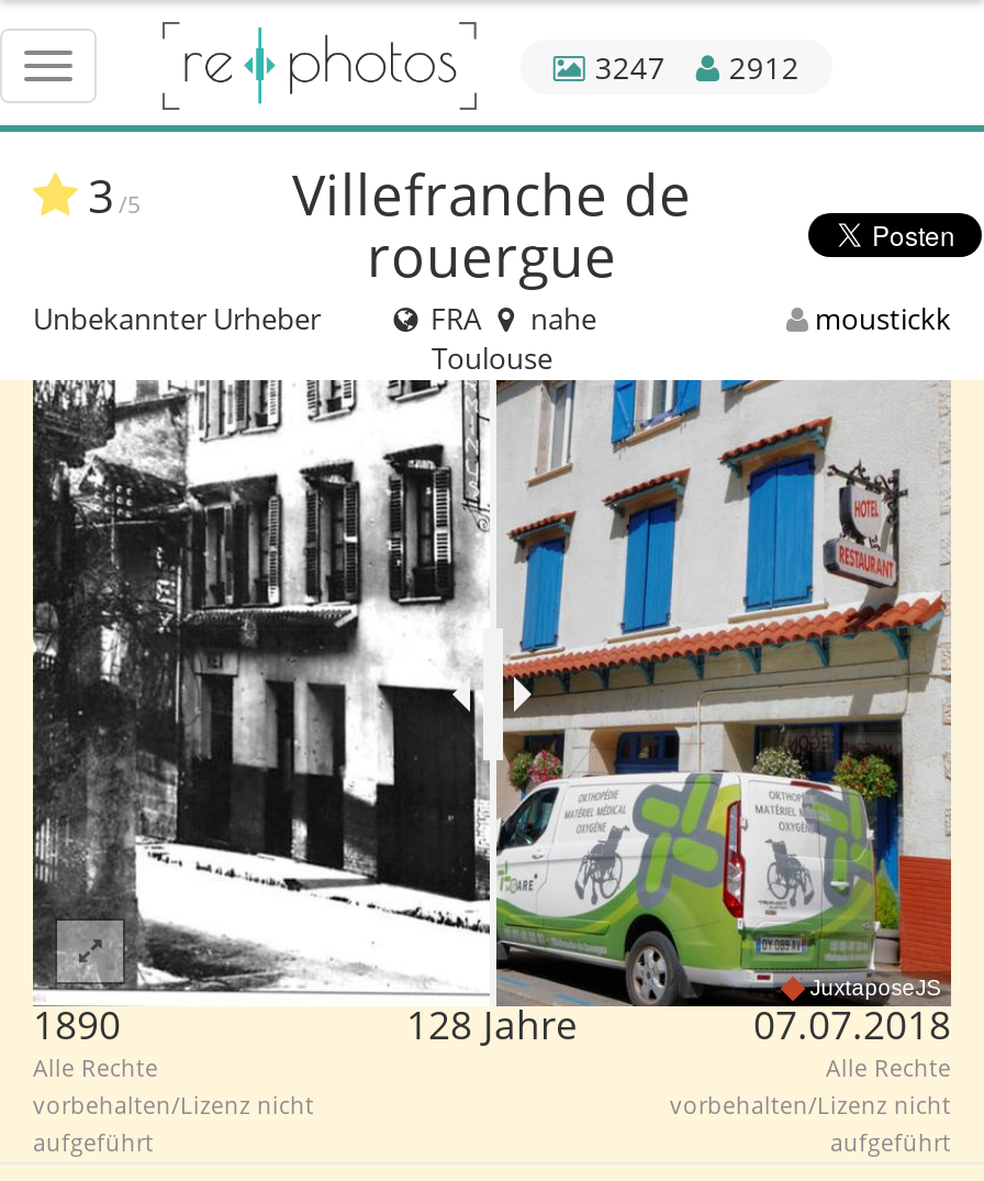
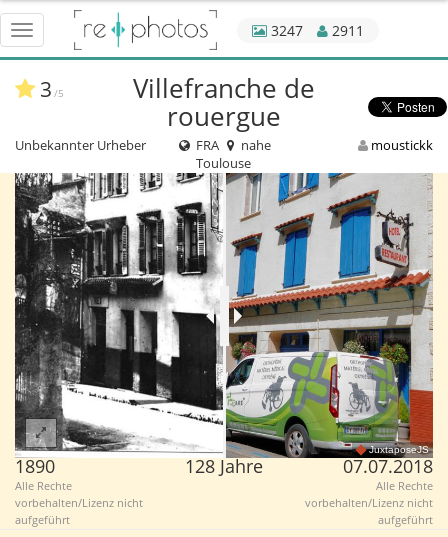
[586,45,799,87] 3247 2912 -> [267,20,364,39] 3247 2911

